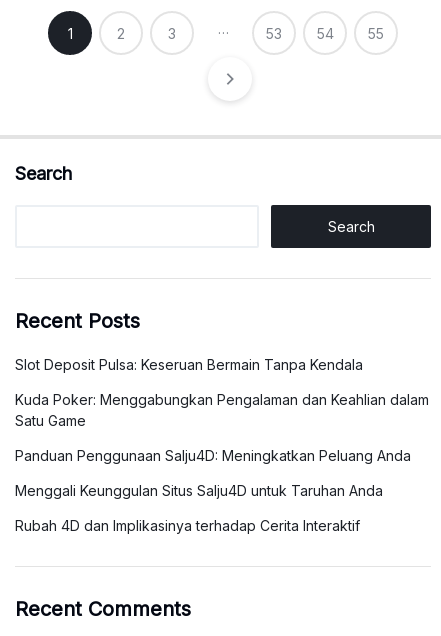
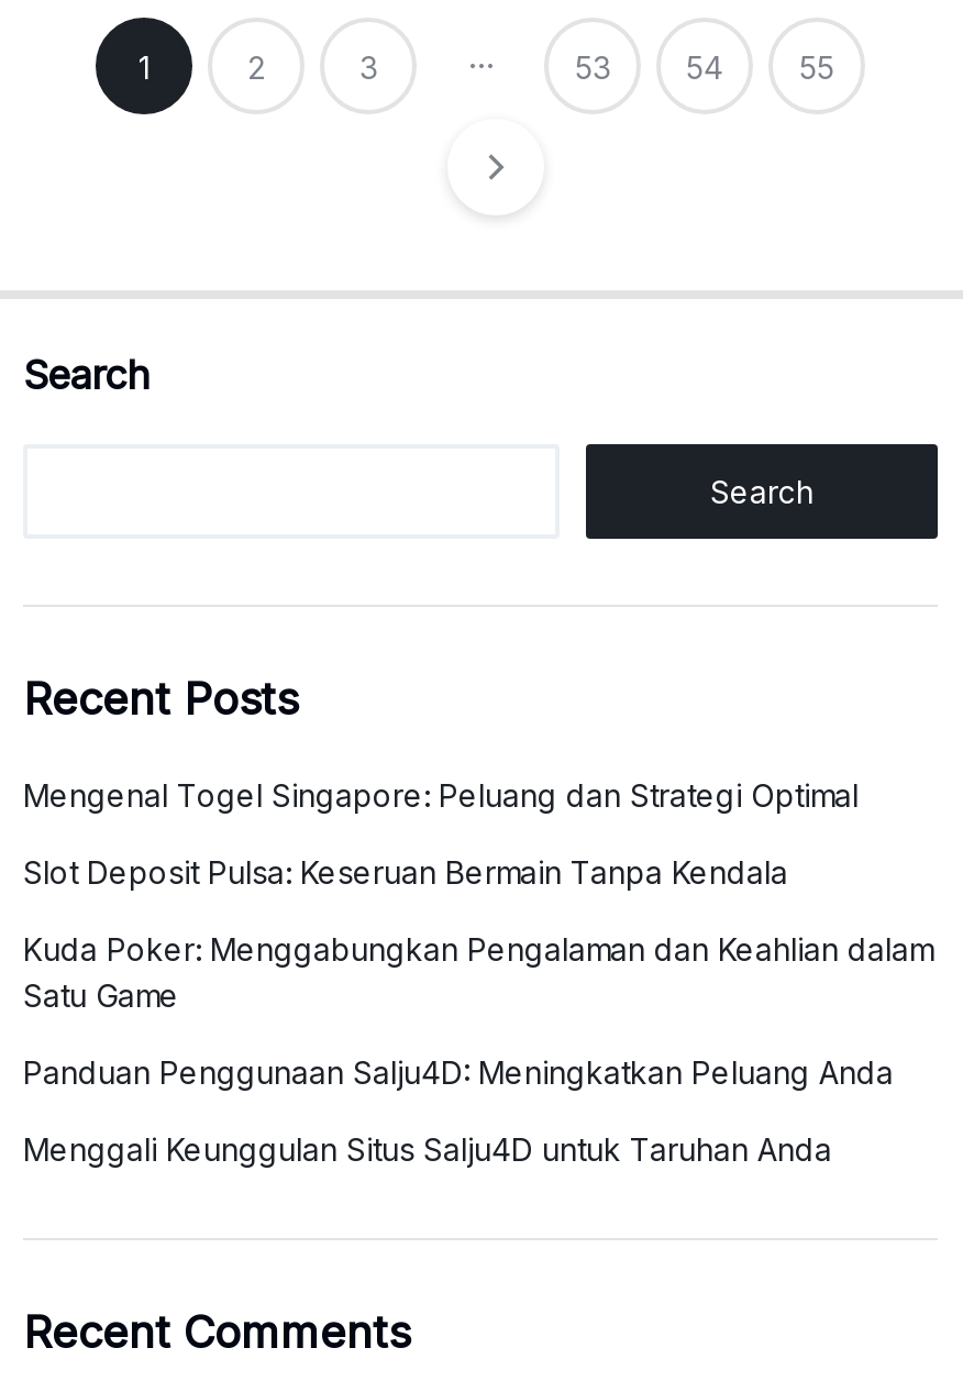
none -> [23,776,859,814] Mengenal Togel Singapore: Peluang dan Strategi Optimal
moved [15,356,429,499] -> [23,853,933,1168]: Slot Deposit Pulsa: Keseruan Bermain Tanpa Kendala | Kuda Poker: Menggabungkan Pengalaman dan Keahlian dalam | Satu Game | Panduan Penggunaan Salju4D: Meningkatkan Peluang Anda | Menggali Keunggulan Situs Salju4D untuk Taruhan Anda
[15,517,360,534] Rubah 4D dan Implikasinya terhadap Cerita Interaktif -> none

